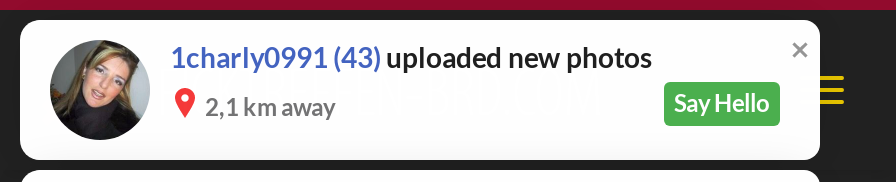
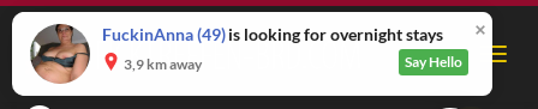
[56,40,652,140] [image] | 1charly0991 (43) uploaded new photos -> [35,24,443,83] [image] | FuckinAnna (49) is looking for overnight stays
[205,91,335,121] 2,1 km away -> [123,54,201,72] 3,9 km away

